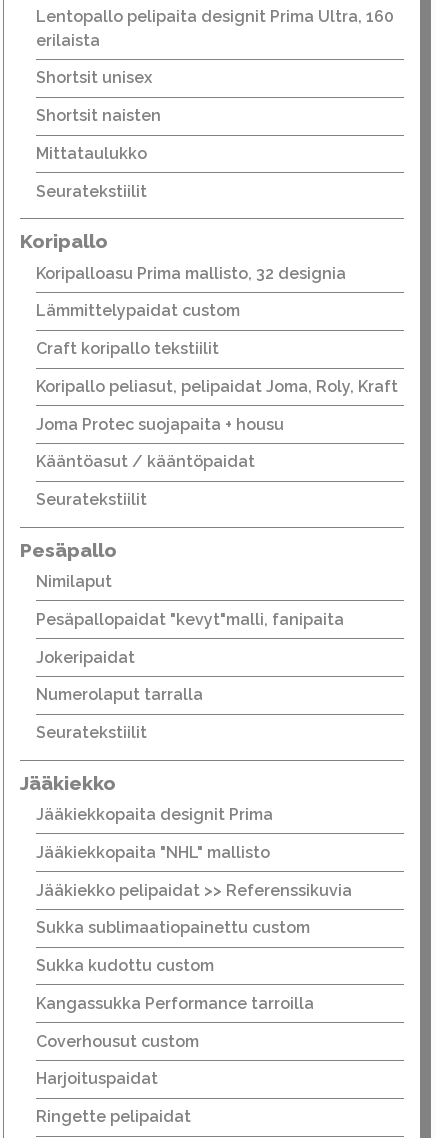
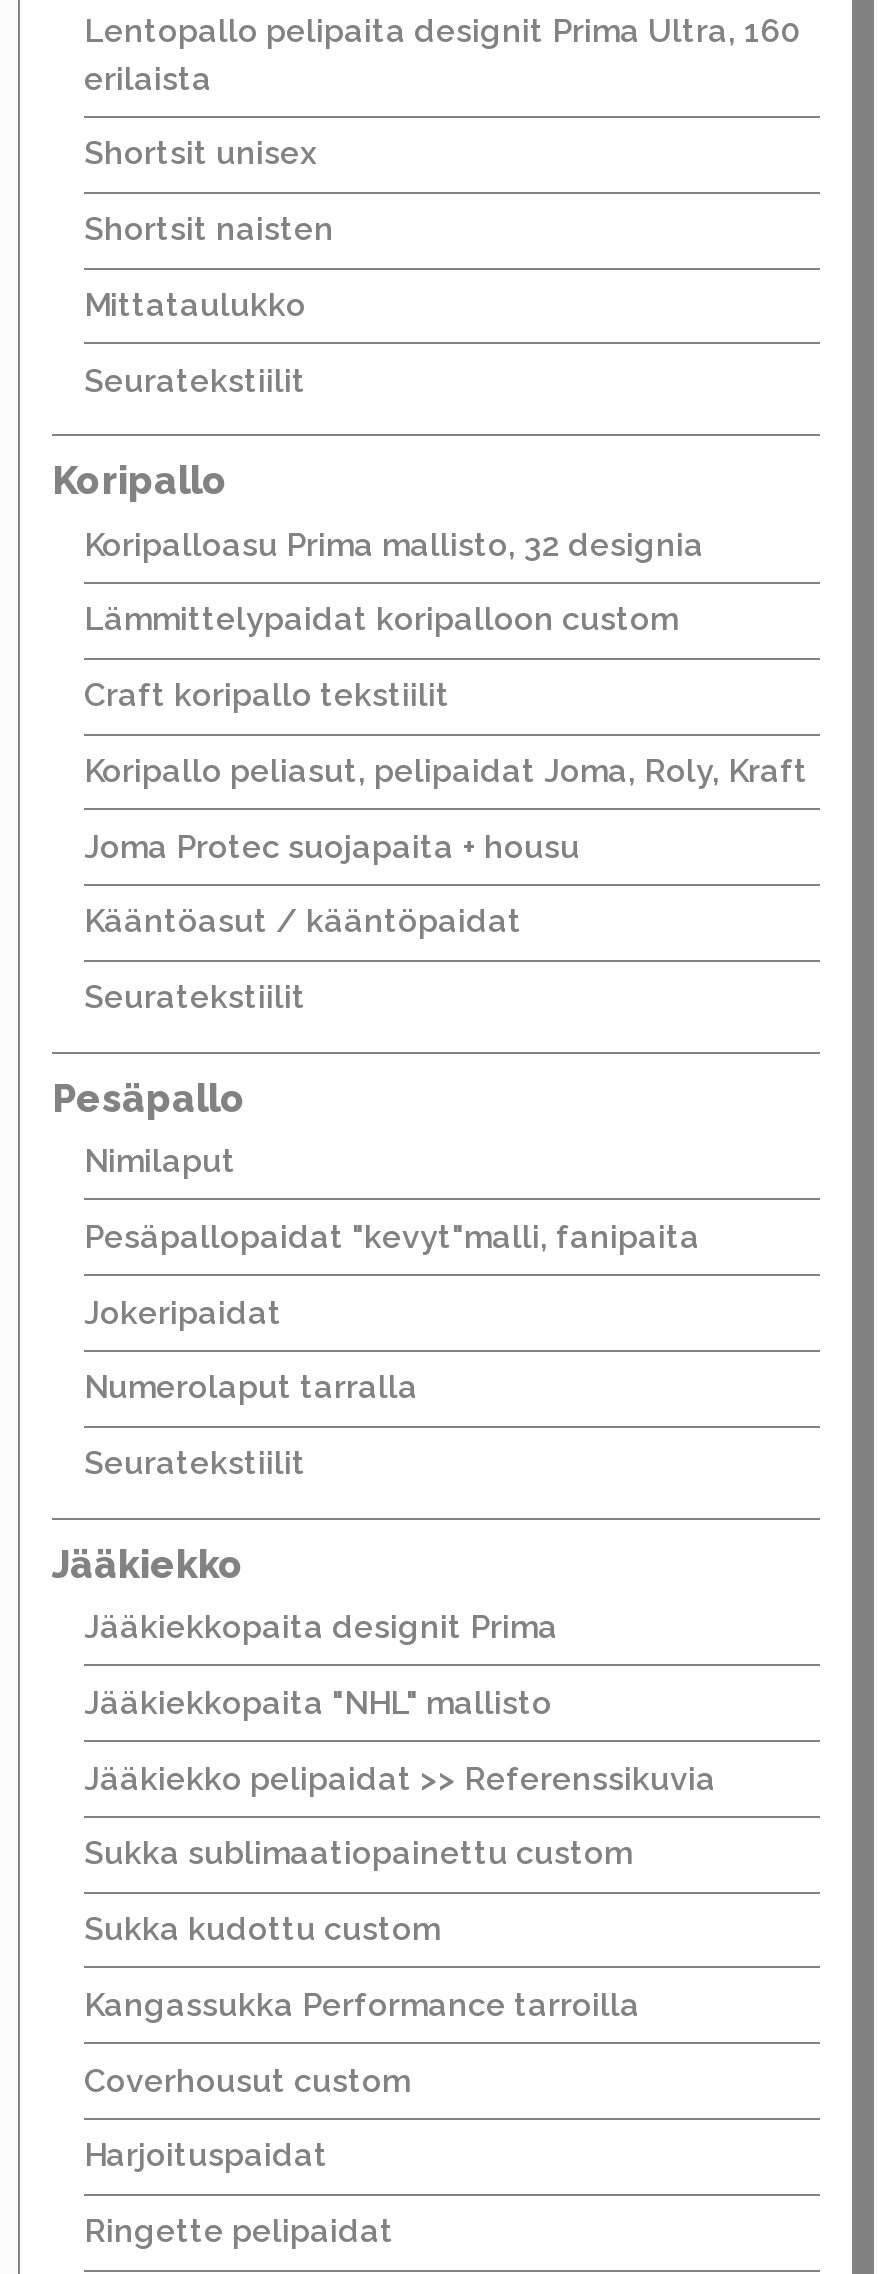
[36,301,240,320] Lämmittelypaidat custom -> [84,601,678,639] Lämmittelypaidat koripalloon custom

